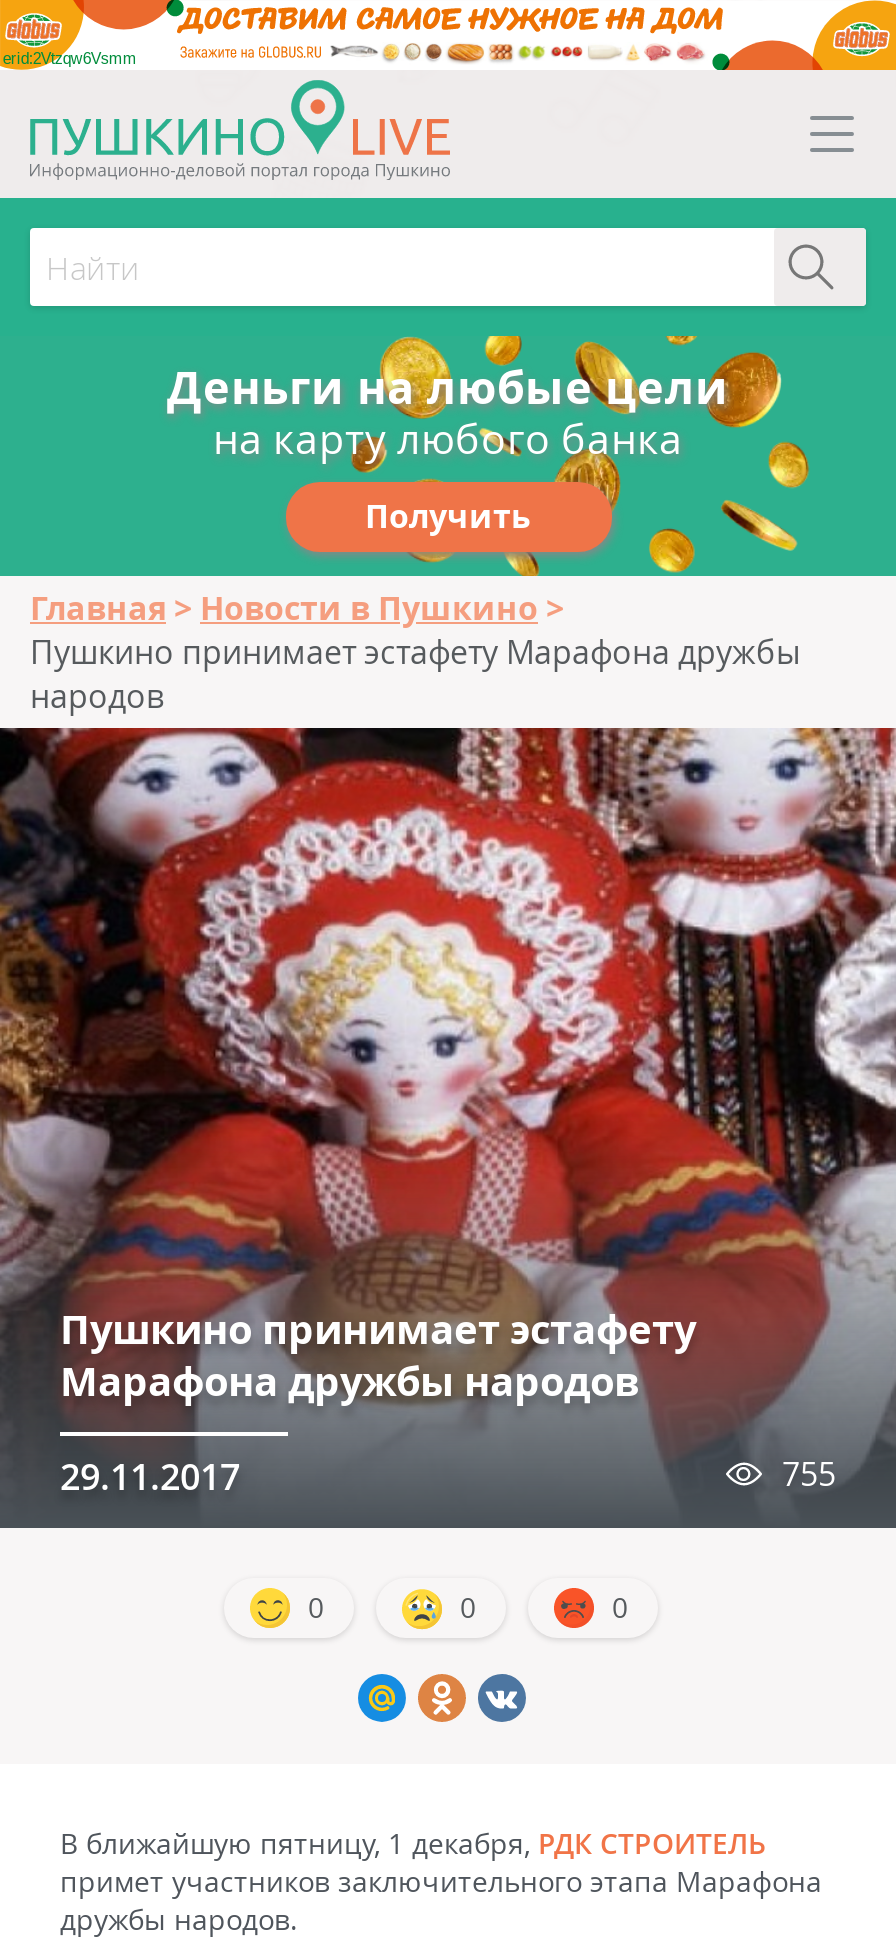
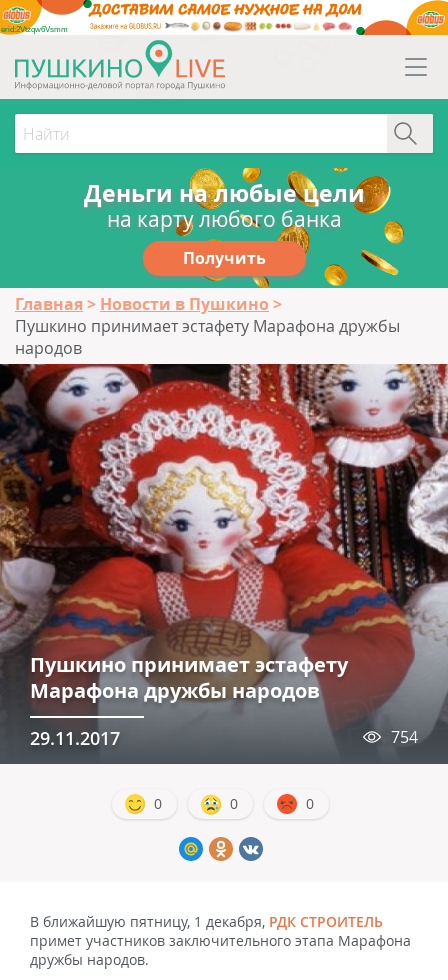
[782,1452,836,1496] 755 -> [391,726,418,748] 754

